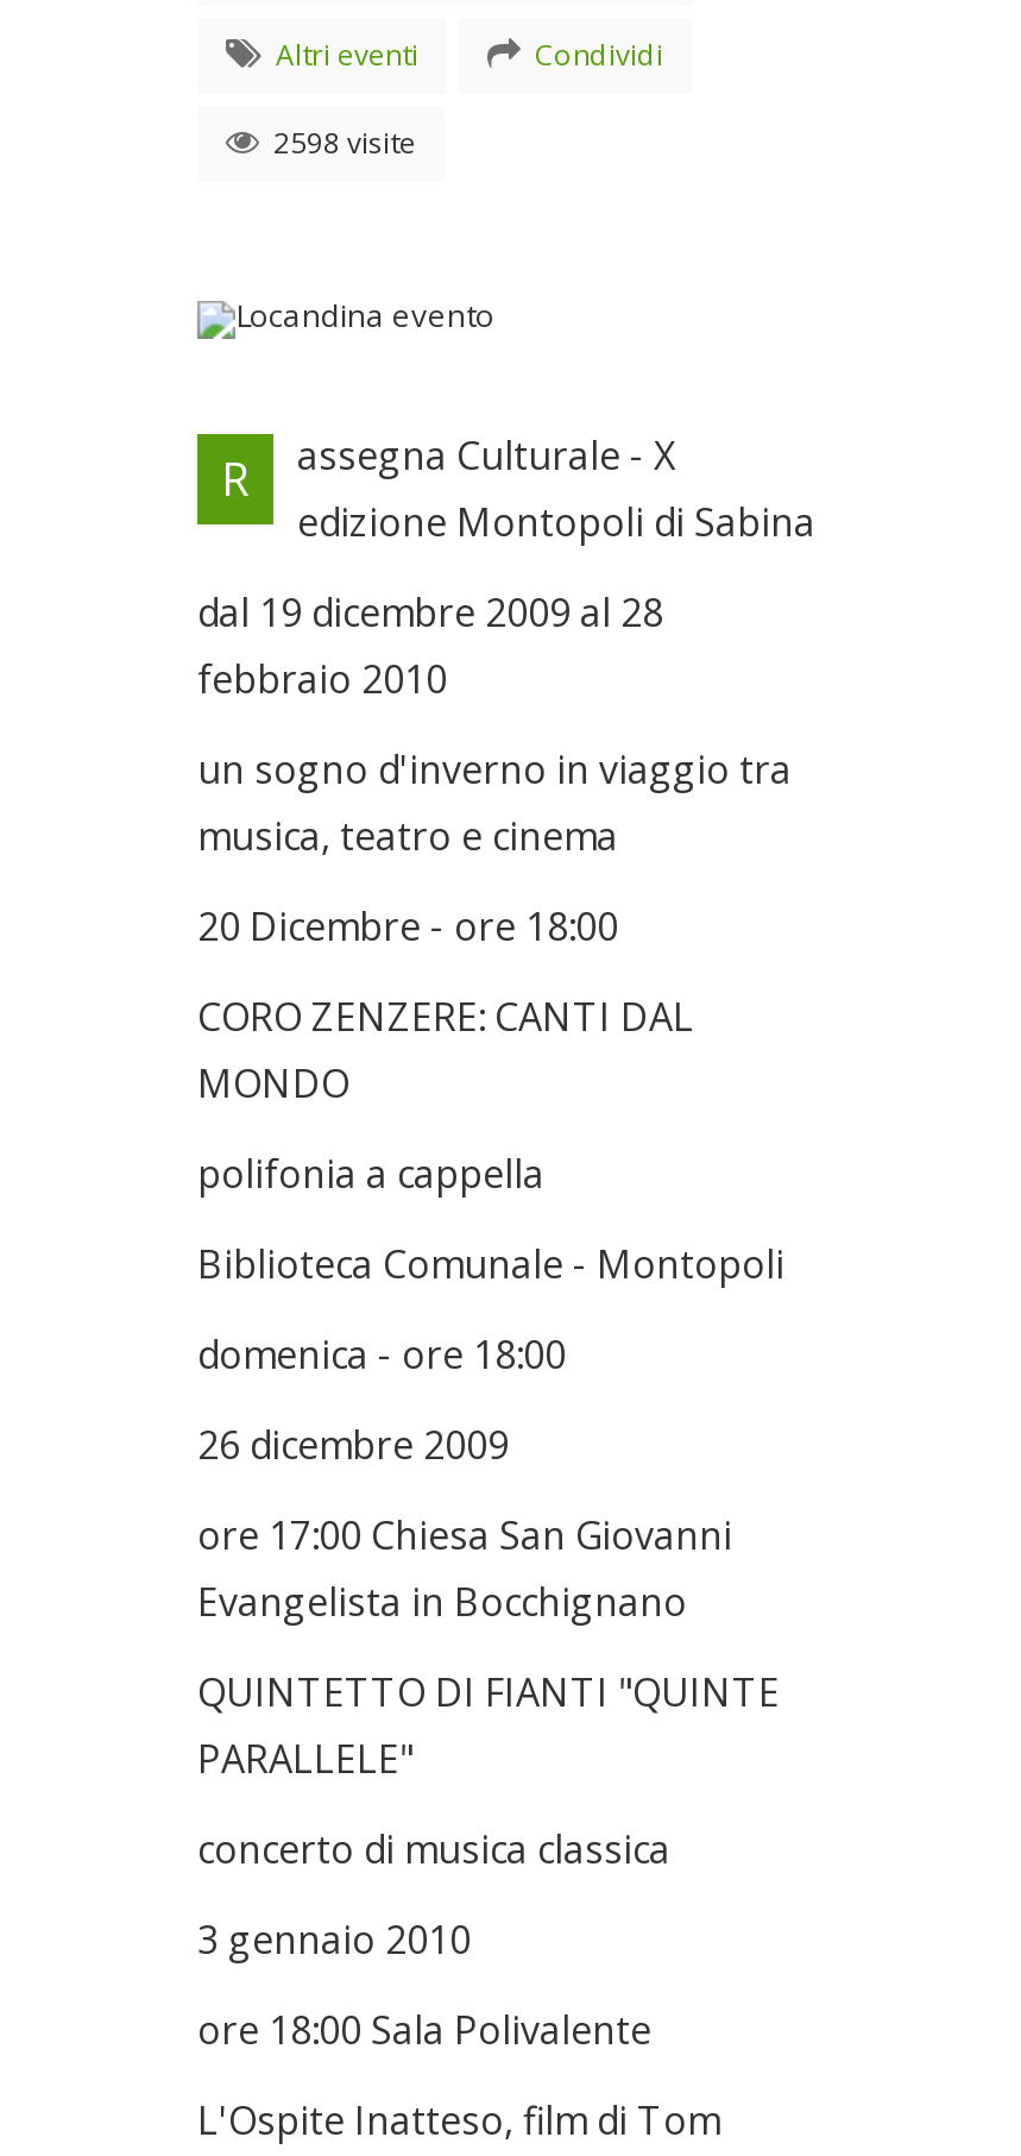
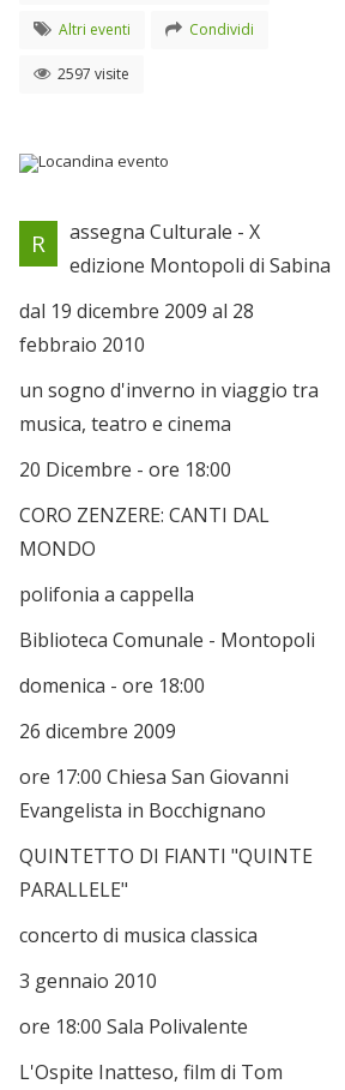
[266,122,416,163] 2598 visite -> [54,64,129,84] 2597 visite

